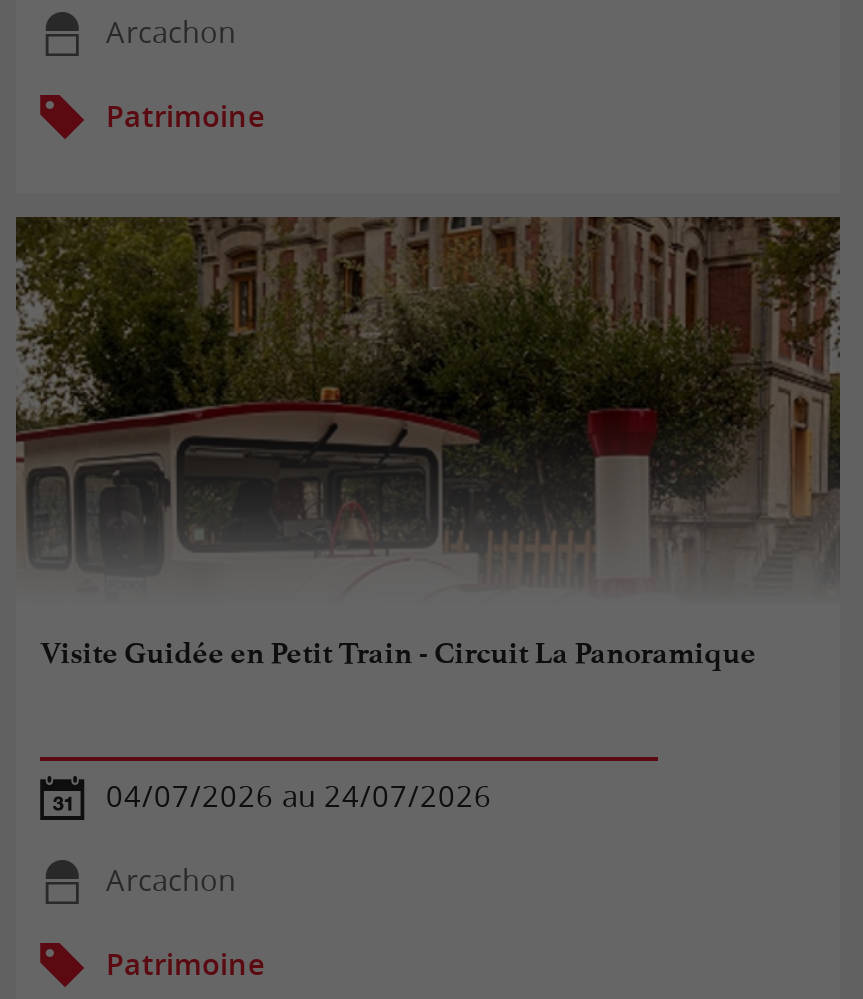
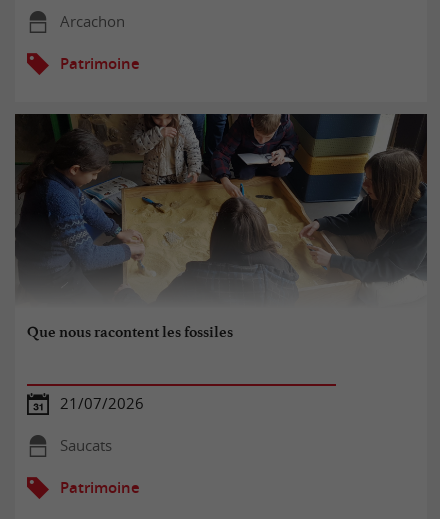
[16,215,842,671] [image] | Visite Guidée en Petit Train - Circuit La Panoramique -> [14,113,428,341] [image] | Que nous racontent les fossiles
[106,777,492,815] 04/07/2026 au 24/07/2026 -> [60,394,144,413] 21/07/2026
[106,861,236,899] Arcachon -> [60,436,112,455] Saucats

